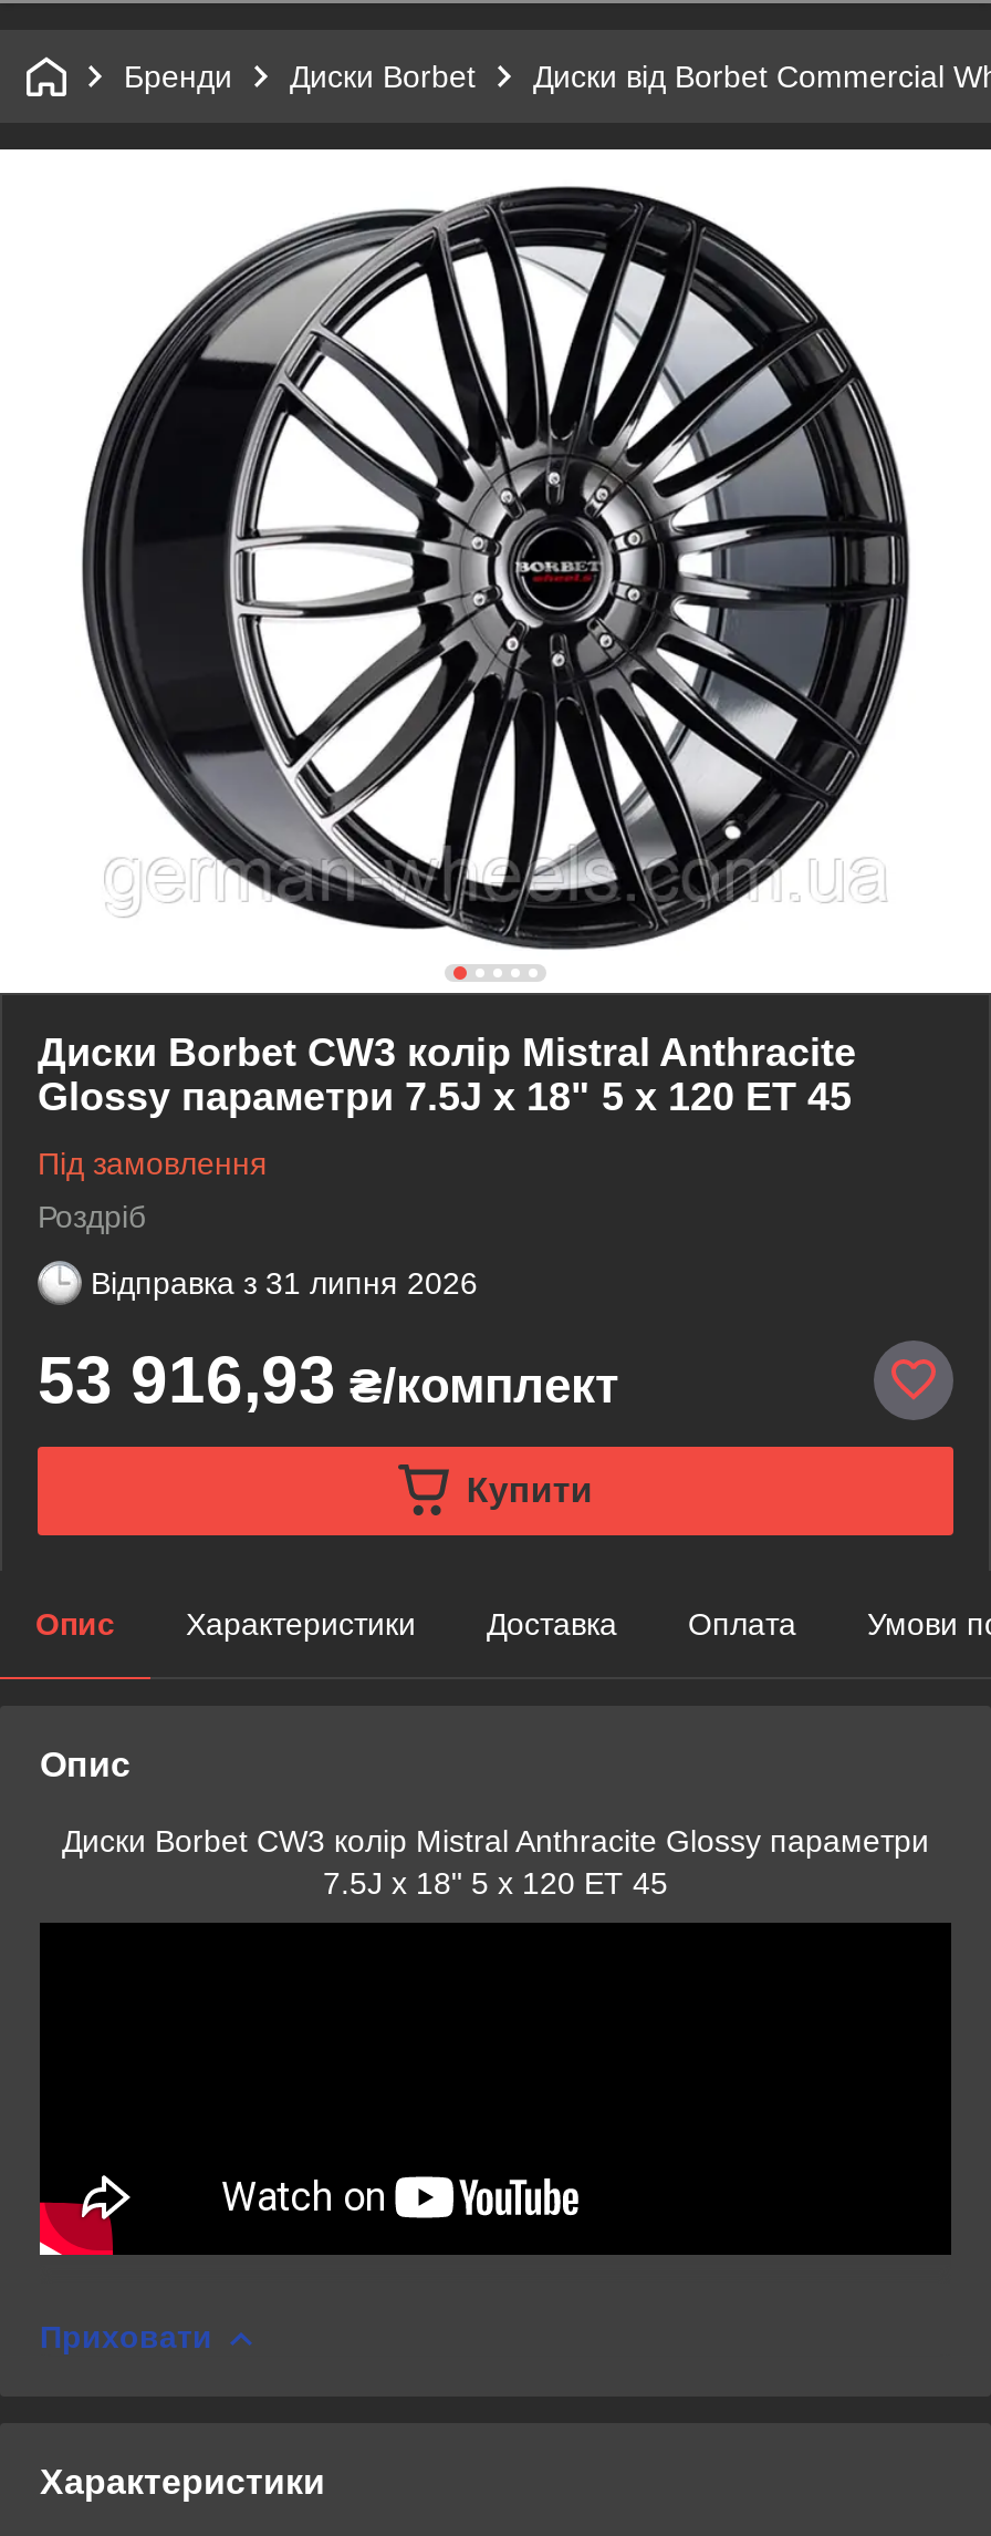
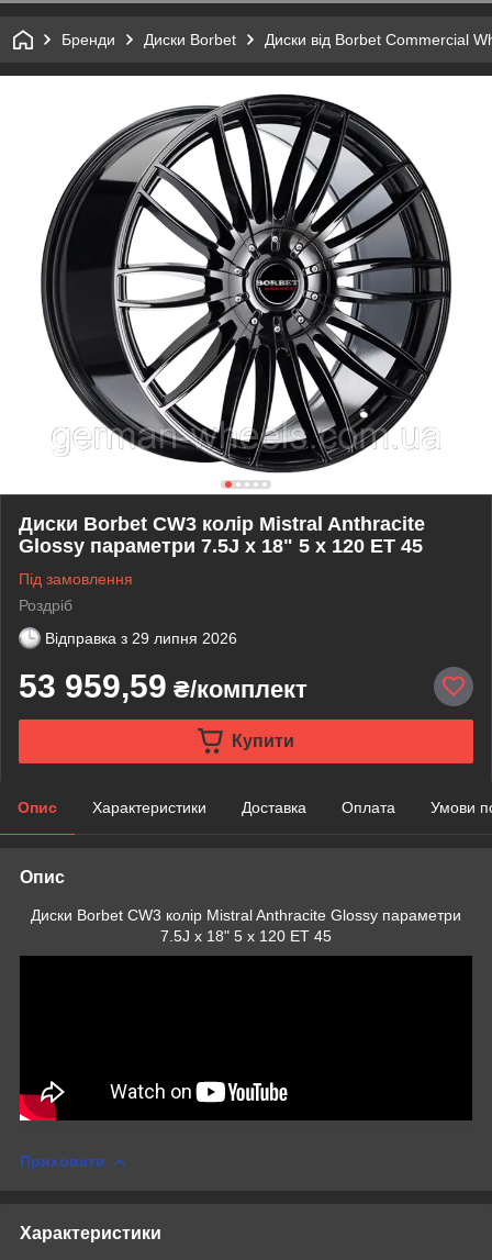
[91,1265,478,1300] Відправка з 31 липня 2026 -> [45,629,237,647] Відправка з 29 липня 2026
[38,1342,619,1415] 53 916,93 ₴/комплект -> [19,668,307,704] 53 959,59 ₴/комплект

